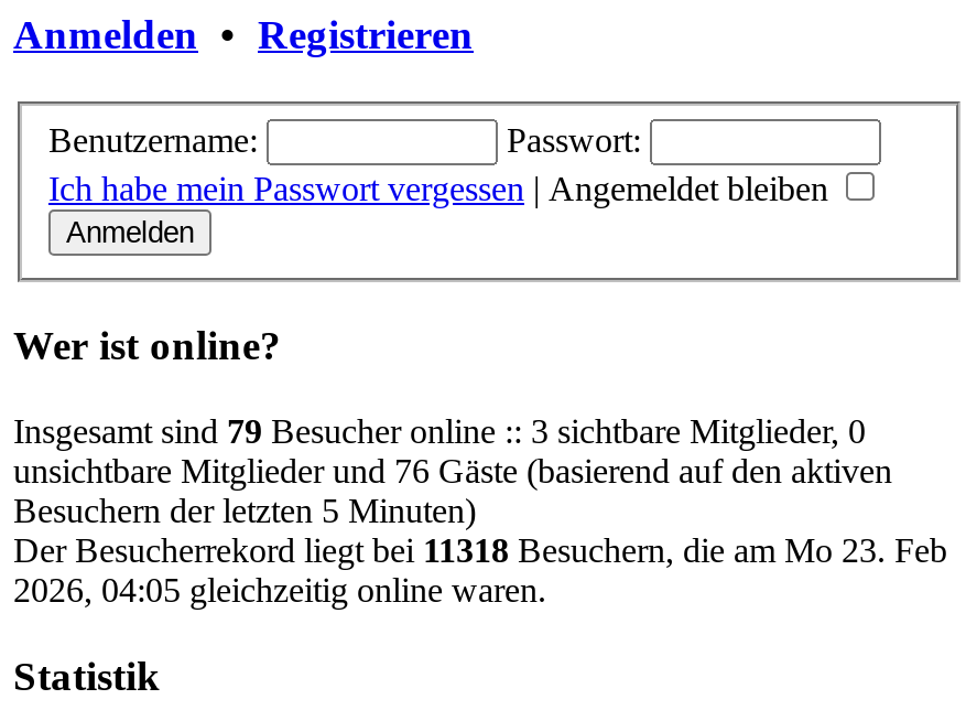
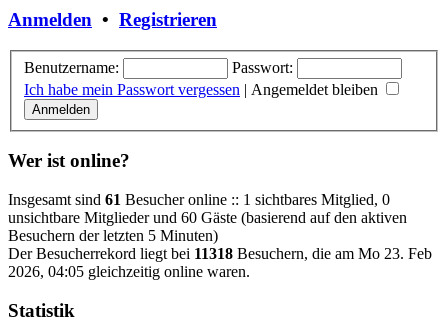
[13,413,866,450] Insgesamt sind 79 Besucher online :: 3 sichtbare Mitglieder, 0 -> [8,191,390,208] Insgesamt sind 61 Besucher online :: 1 sichtbares Mitglied, 0
[13,452,892,490] unsichtbare Mitglieder und 76 Gäste (basierend auf den aktiven -> [8,209,407,226] unsichtbare Mitglieder und 60 Gäste (basierend auf den aktiven

